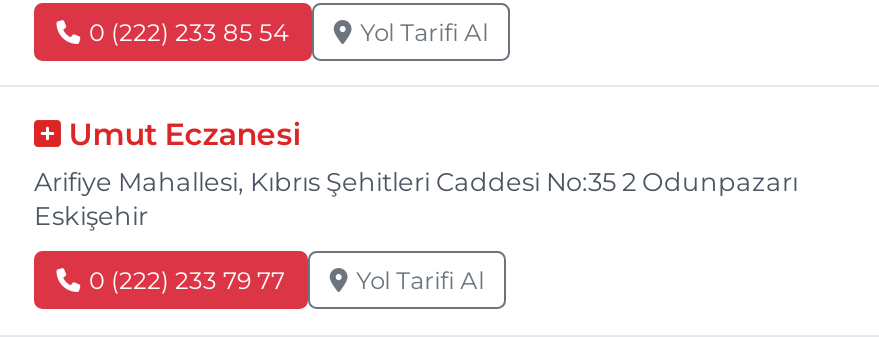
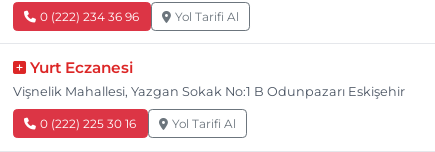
[89,16,289,46] 0 (222) 233 85 54 -> [40,9,139,24] 0 (222) 234 36 96
[34,115,798,232] Umut Eczanesi | Arifiye Mahallesi, Kıbrıs Şehitleri Caddesi No:35 2 Odunpazarı | Eskişehir -> [13,58,405,99] Yurt Eczanesi | Vişnelik Mahallesi, Yazgan Sokak No:1 B Odunpazarı Eskişehir
[89,265,285,295] 0 (222) 233 79 77 -> [40,116,136,131] 0 (222) 225 30 16

